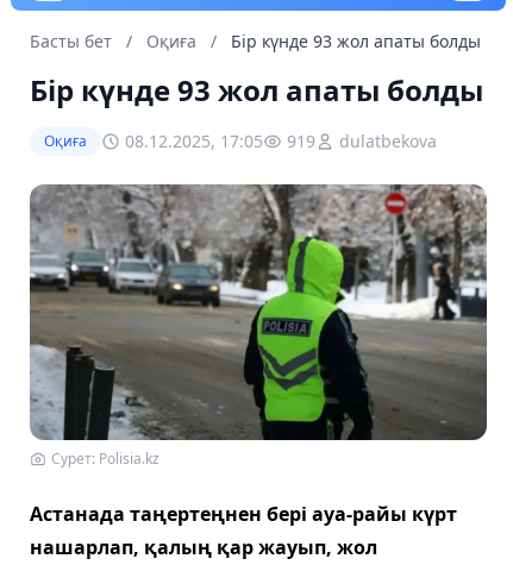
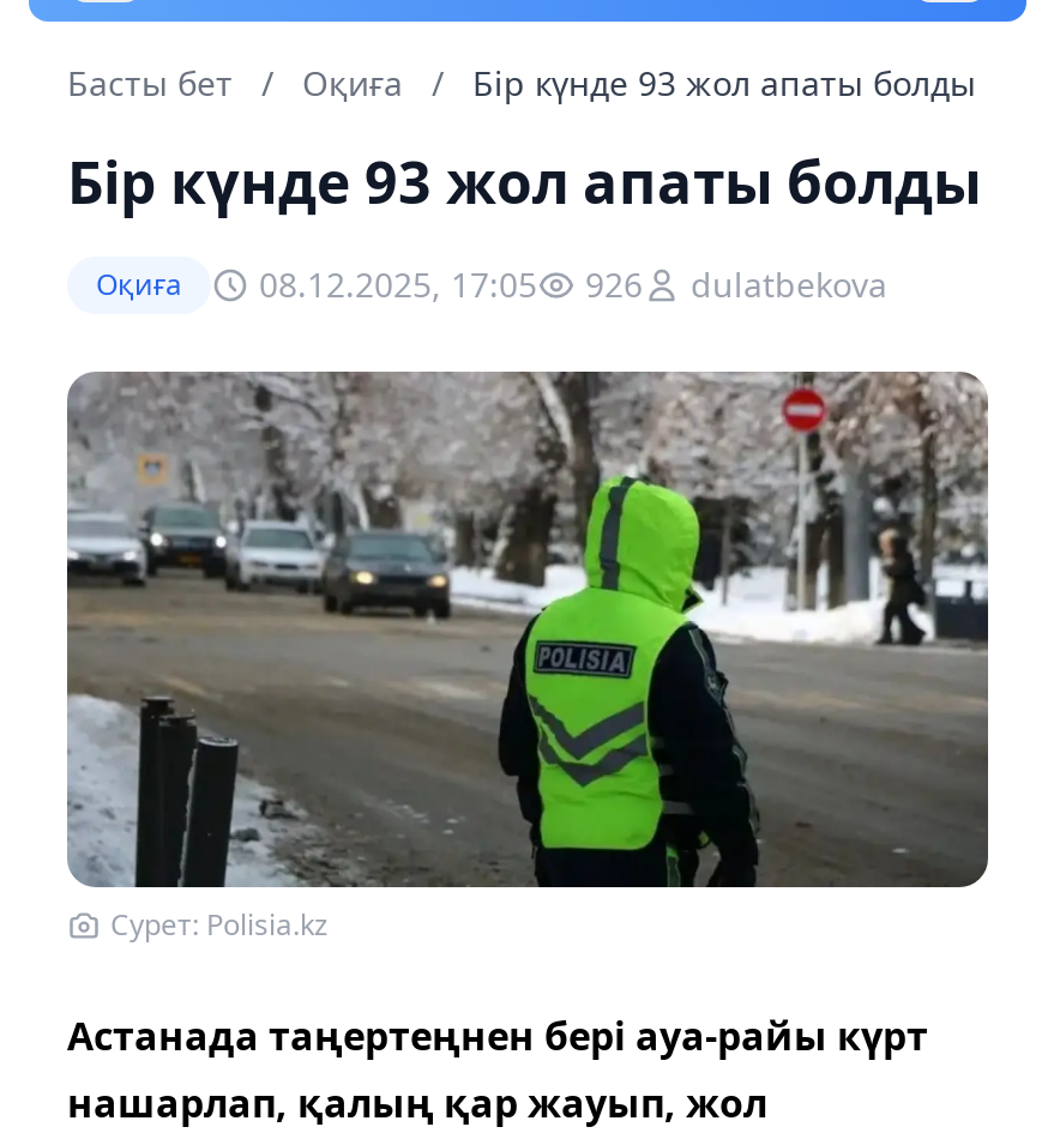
[44,129,437,152] Оқиға 08.12.2025, 17:05 919 dulatbekova -> [96,261,887,306] Оқиға 08.12.2025, 17:05 926 dulatbekova

